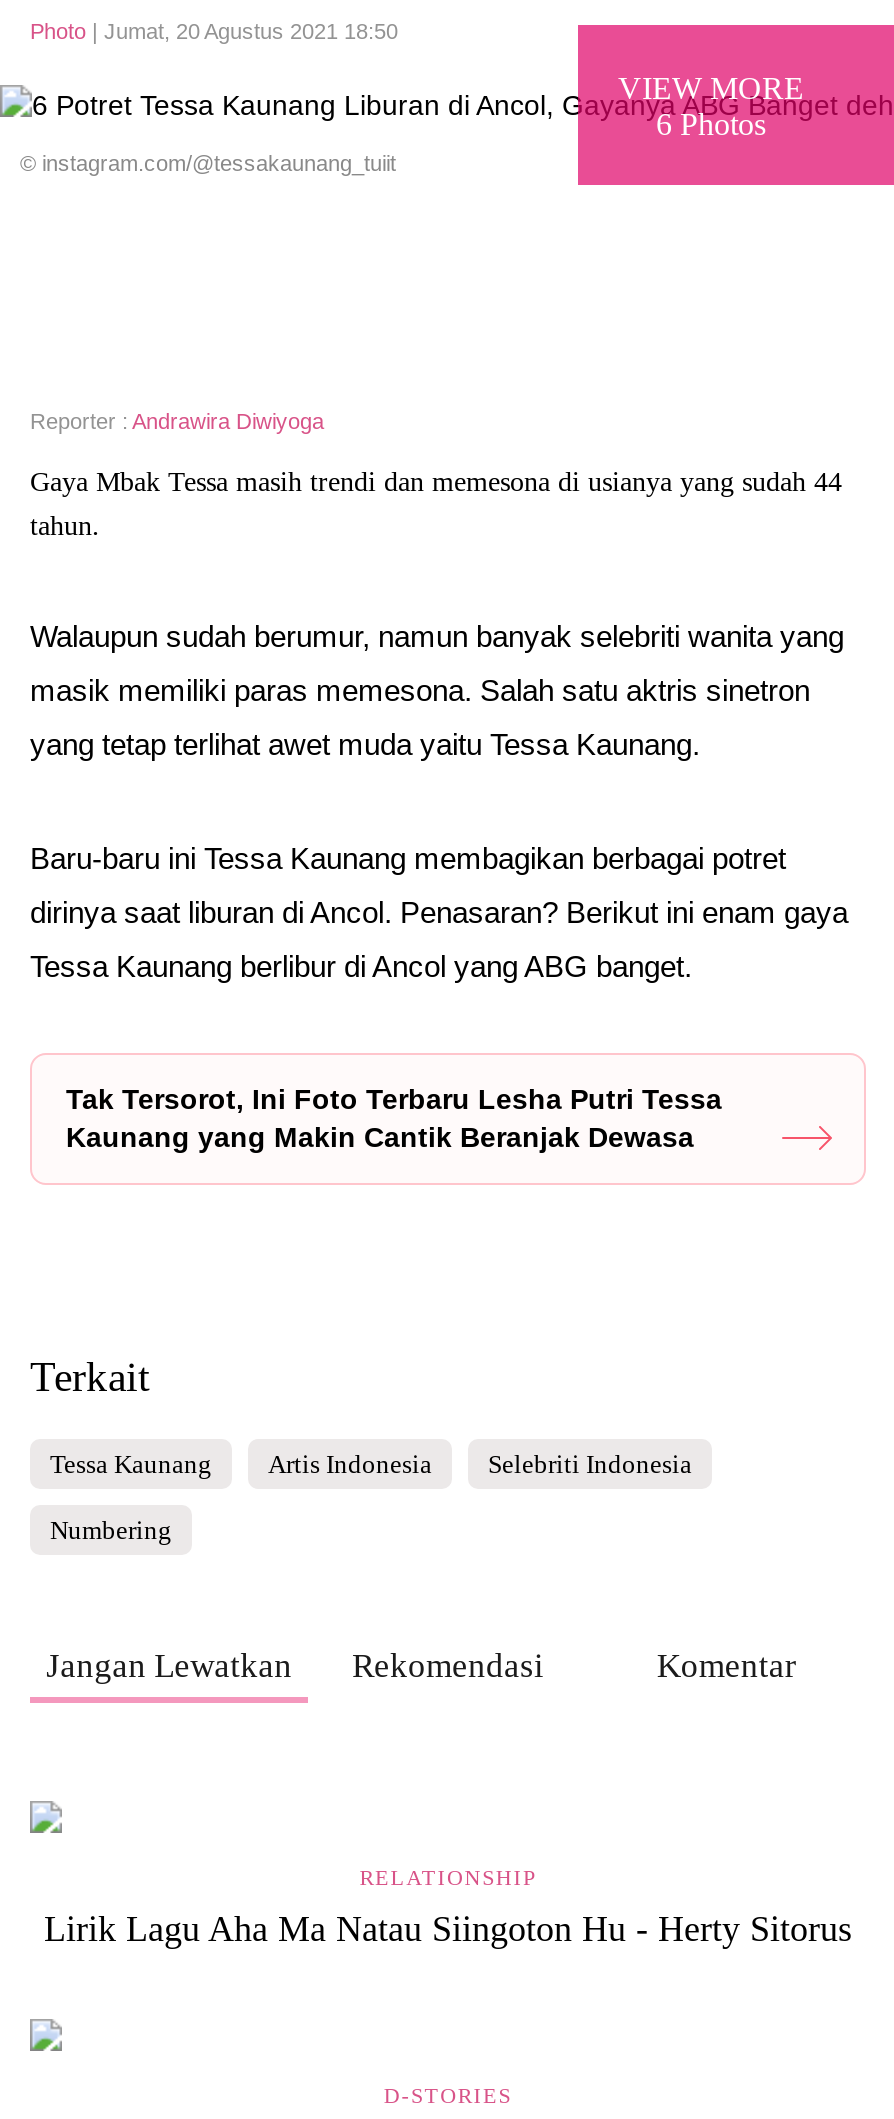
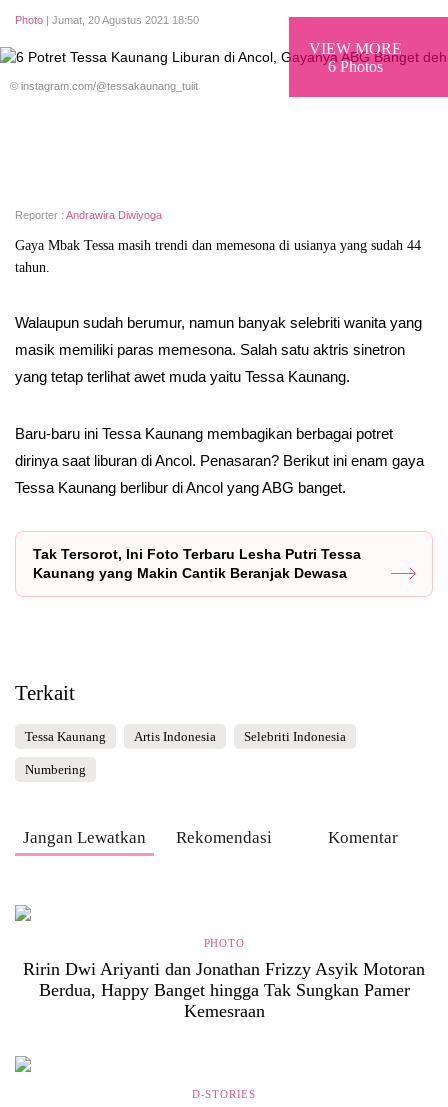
[359,1865,537,1889] RELATIONSHIP -> [203,937,244,949] PHOTO
[44,1909,852,1949] Lirik Lagu Aha Ma Natau Siingoton Hu - Herty Sitorus -> [23,959,425,1021] Ririn Dwi Ariyanti dan Jonathan Frizzy Asyik Motoran | Berdua, Happy Banget hingga Tak Sungkan Pamer | Kemesraan

